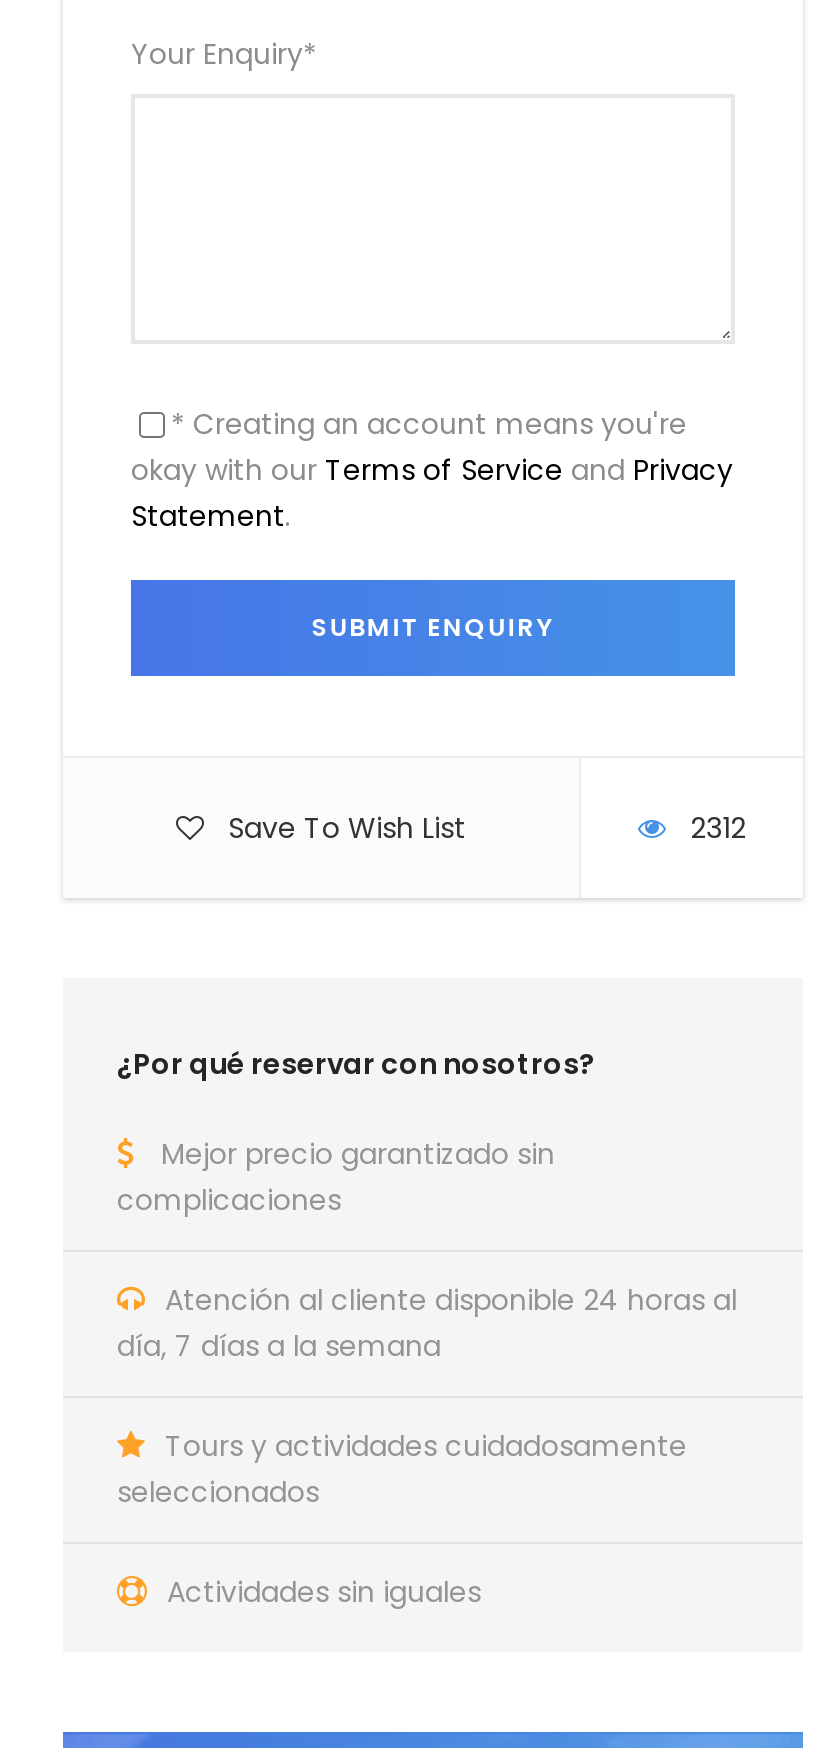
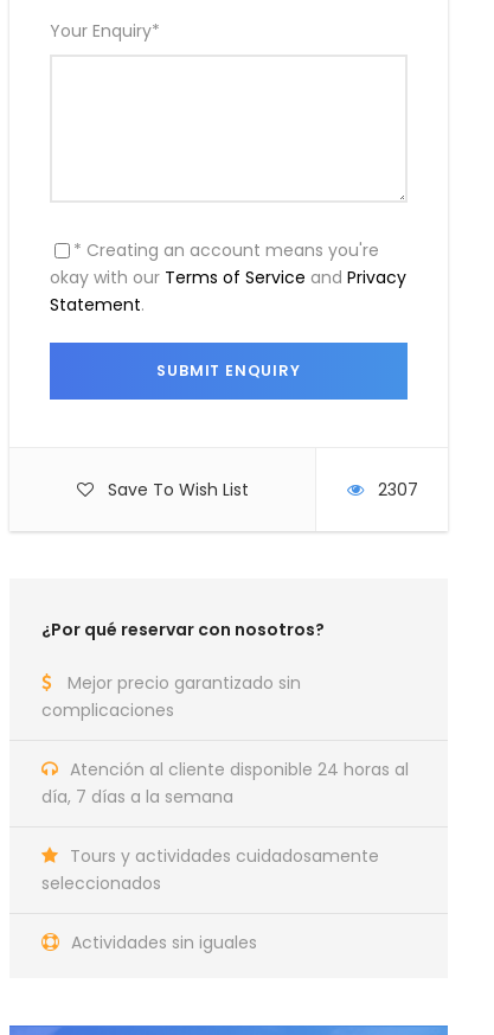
[690,807,746,847] 2312 -> [377,477,418,501] 2307

